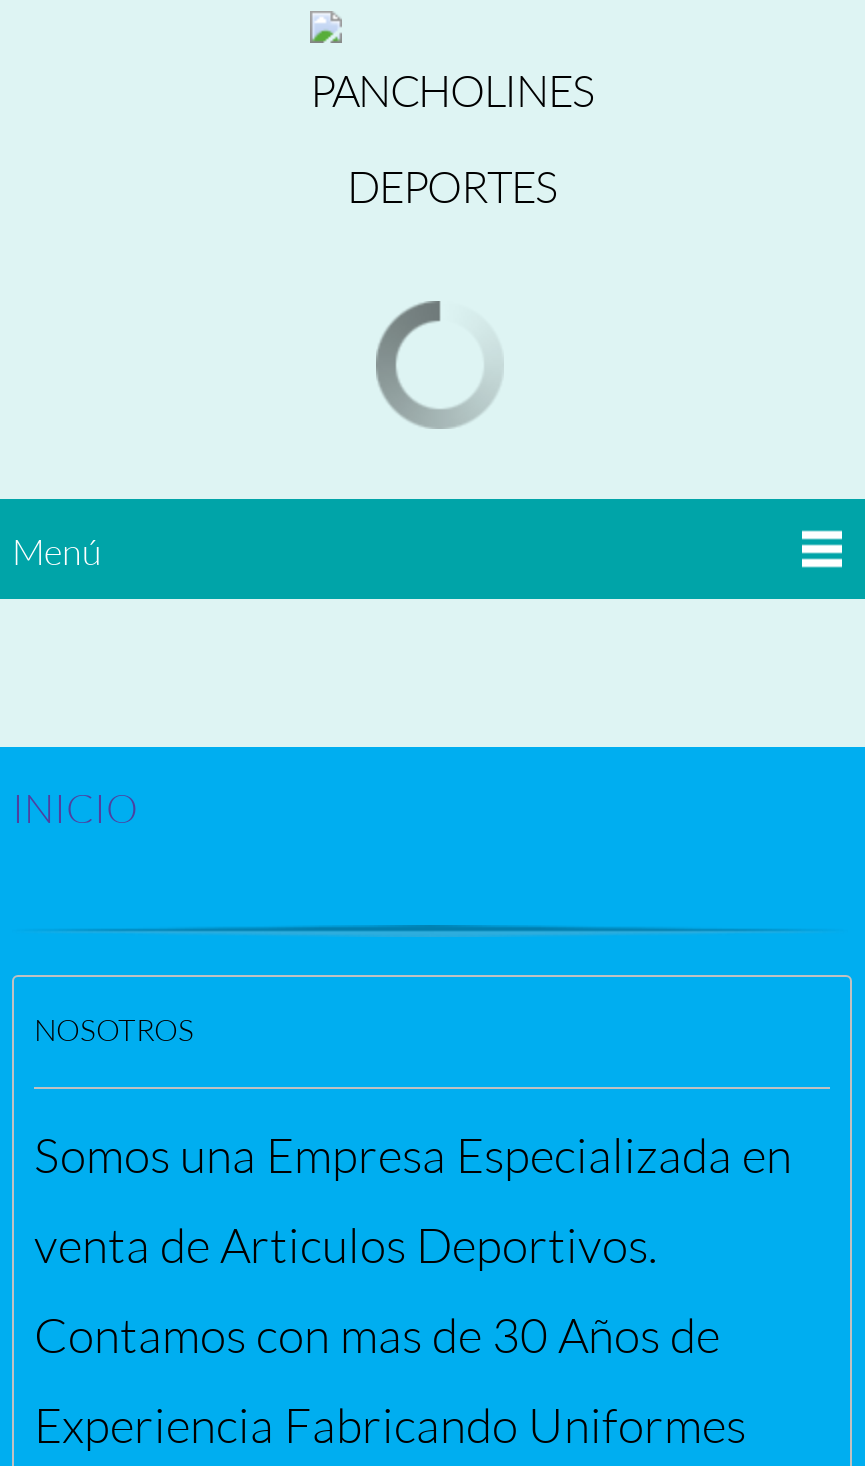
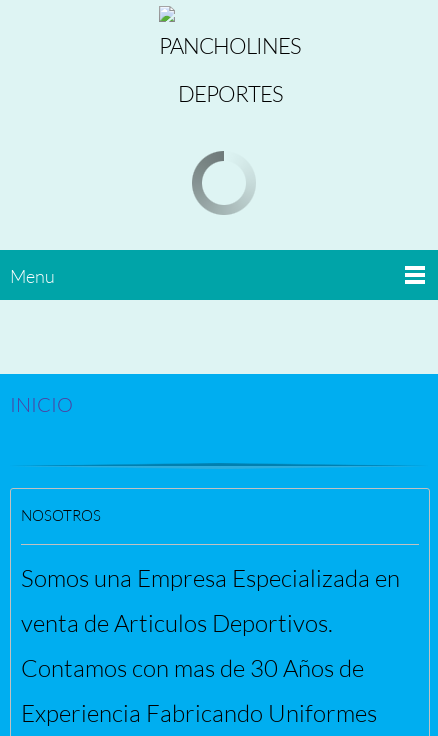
[12,529,102,573] Menú -> [10,265,55,287] Menu

